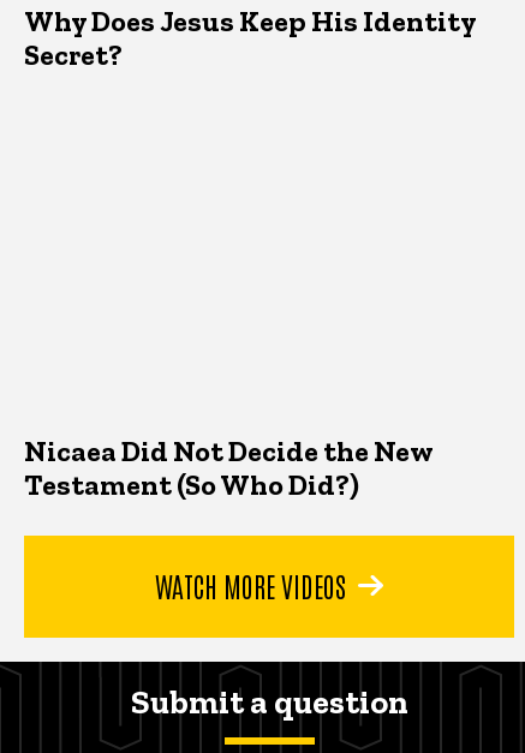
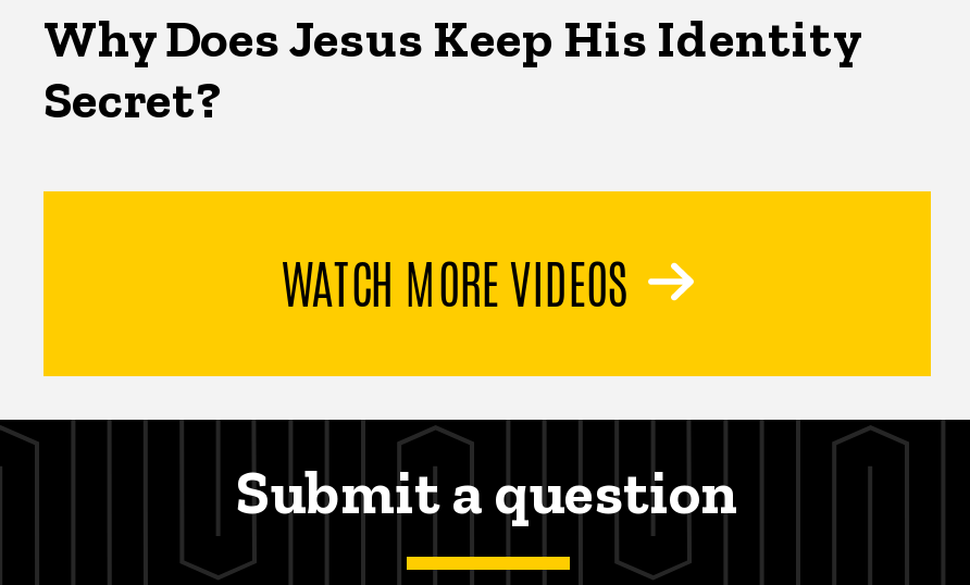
[24,433,432,502] Nicaea Did Not Decide the New | Testament (So Who Did?) -> none

